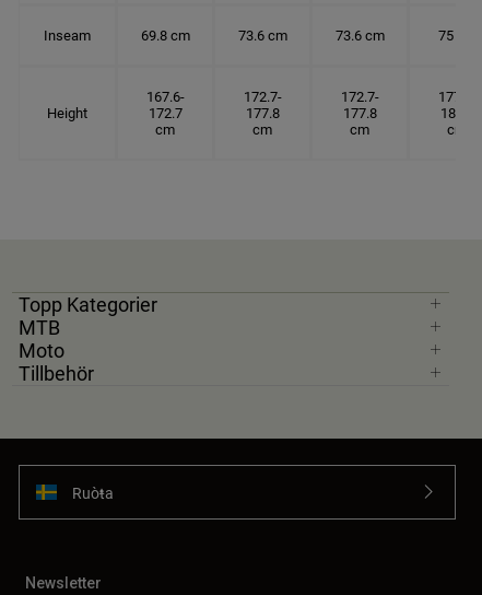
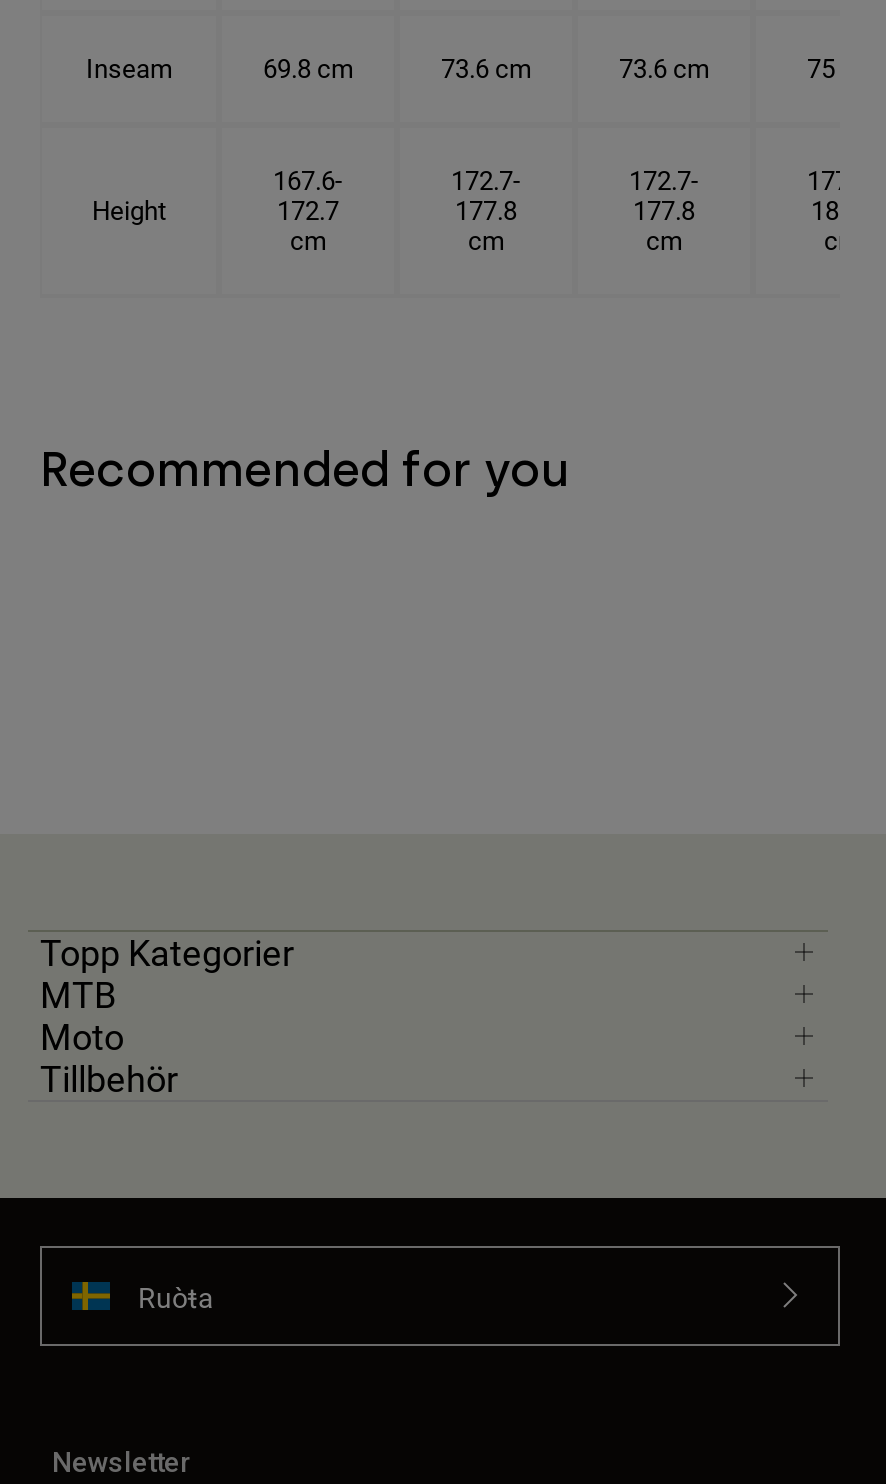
none -> [40,440,570,498] Recommended for you

